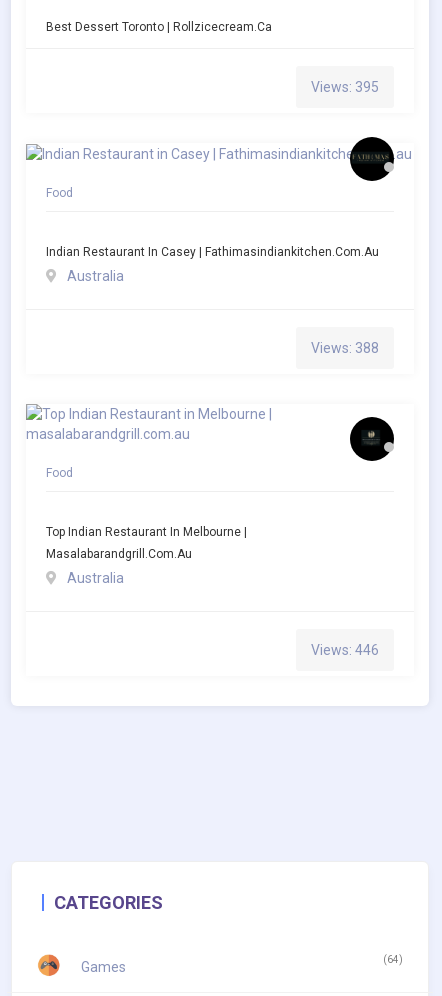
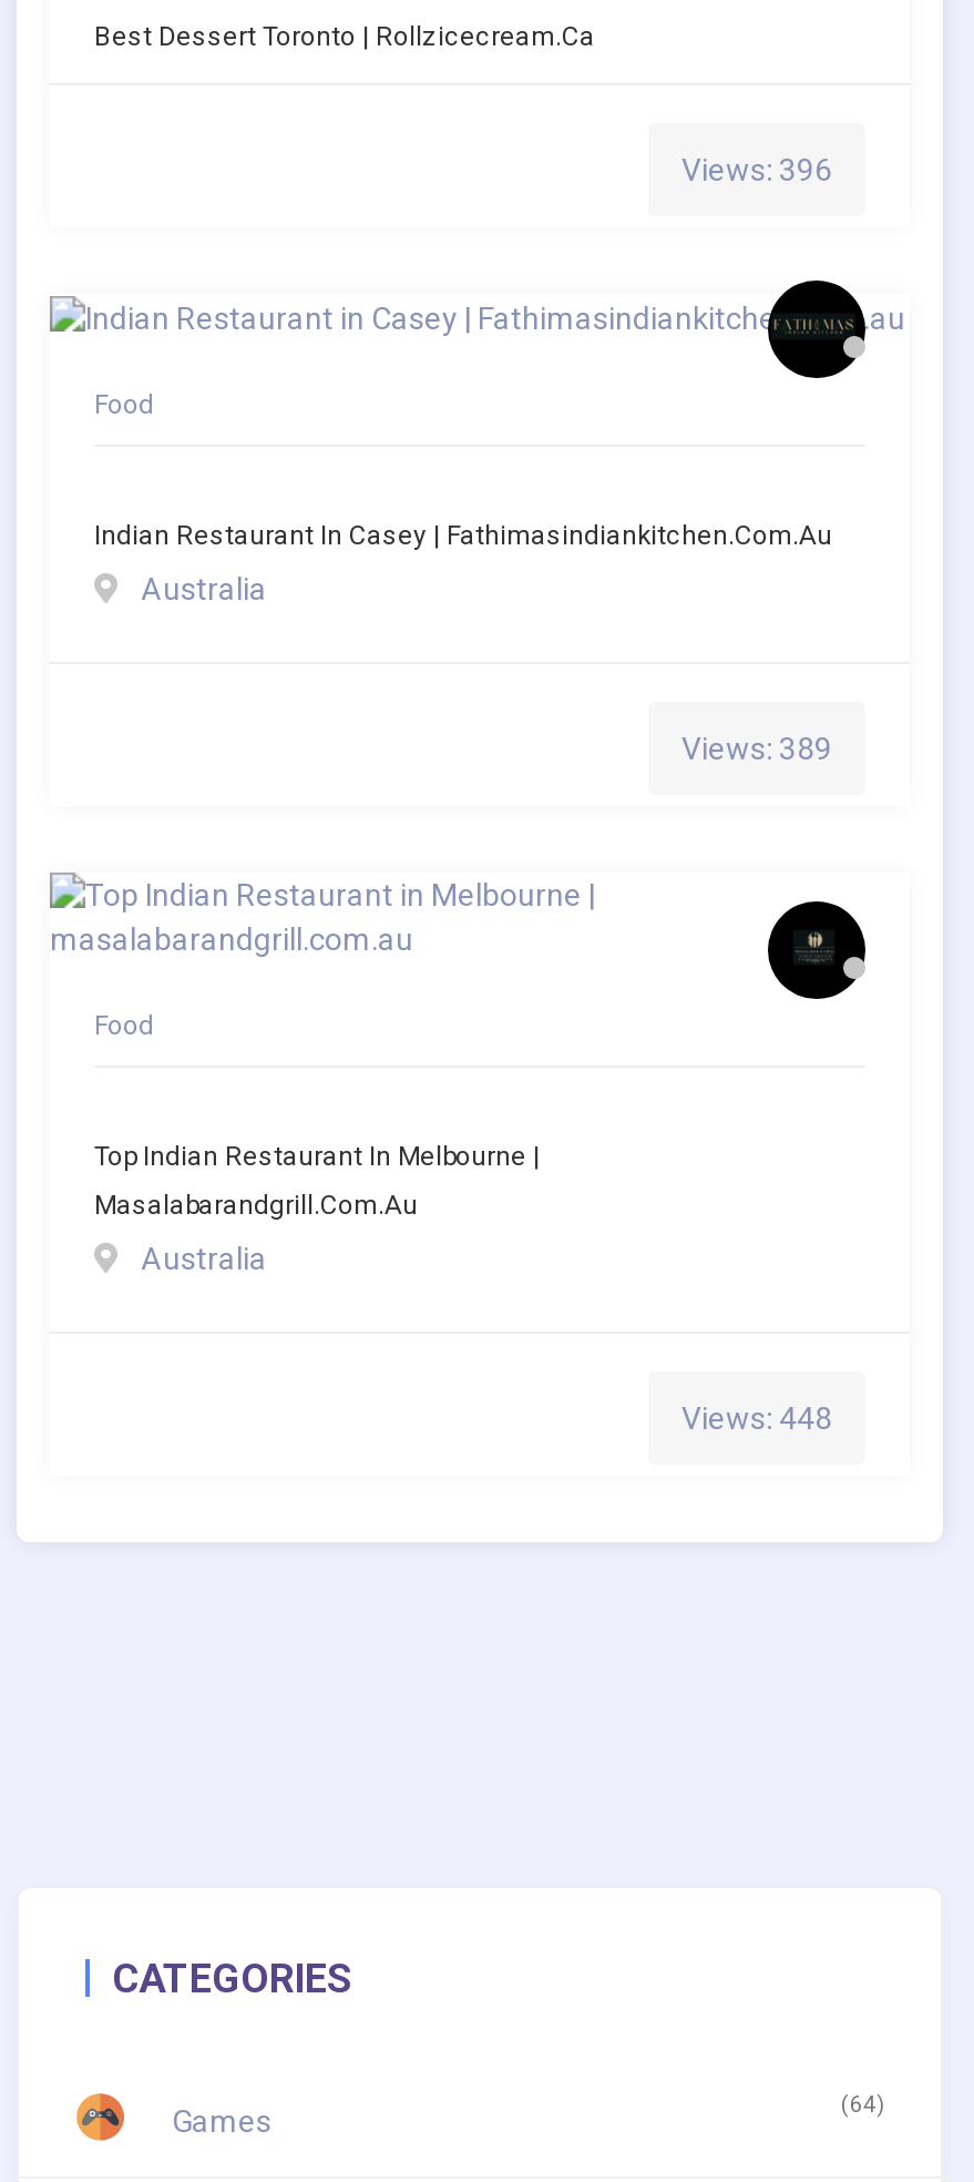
[311,79,379,95] Views: 395 -> [681,152,832,188] Views: 396
[311,340,379,356] Views: 388 -> [681,732,832,767] Views: 389
[311,642,379,658] Views: 446 -> [681,1401,832,1437] Views: 448

